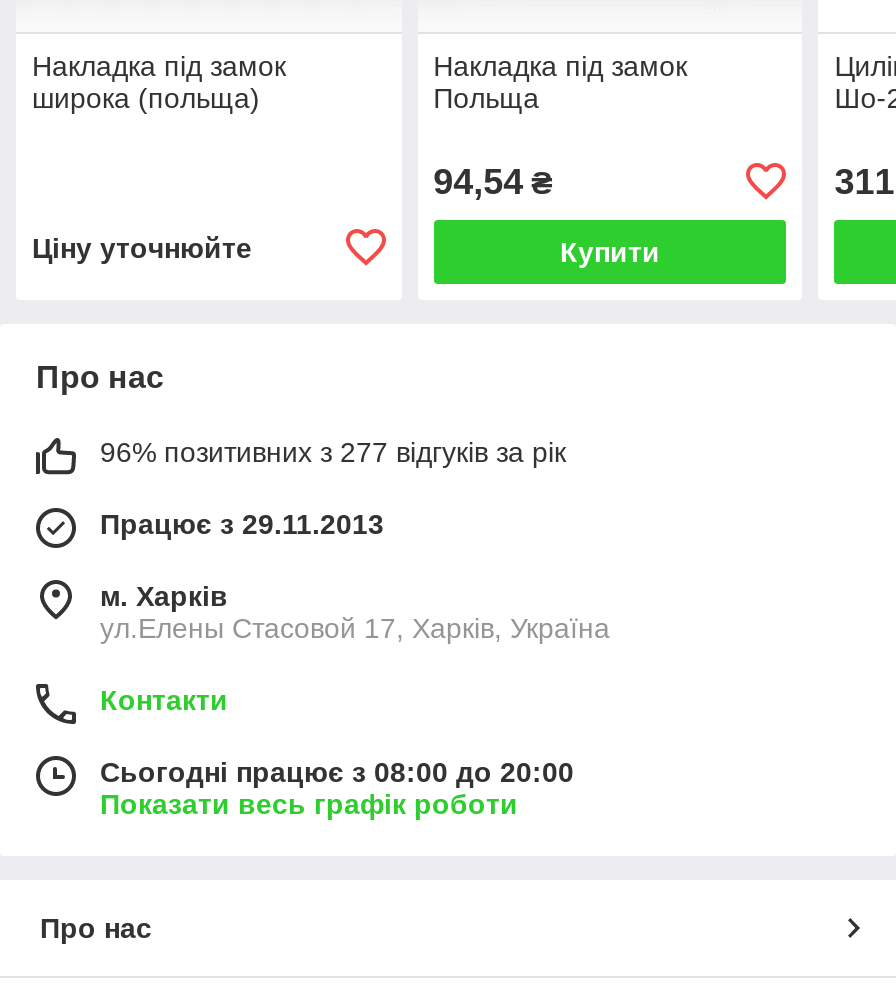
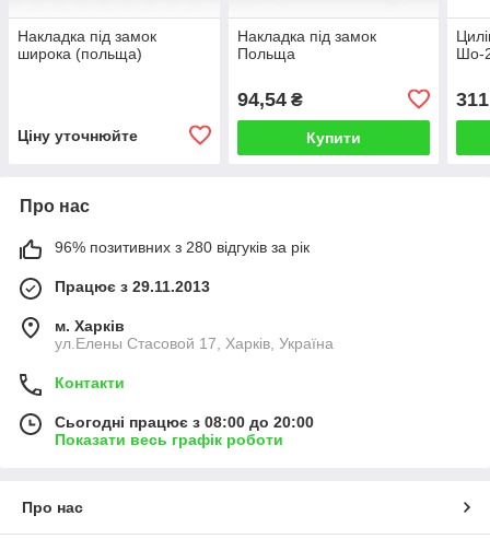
[100,436,566,468] 96% позитивних з 277 відгуків за рік -> [55,238,310,256] 96% позитивних з 280 відгуків за рік

